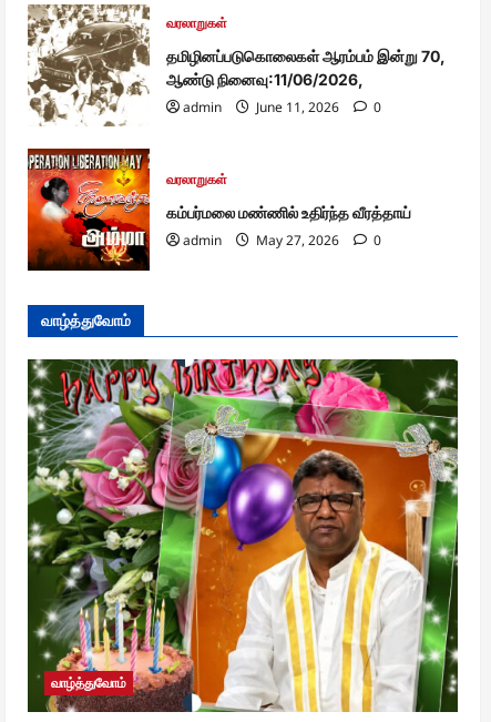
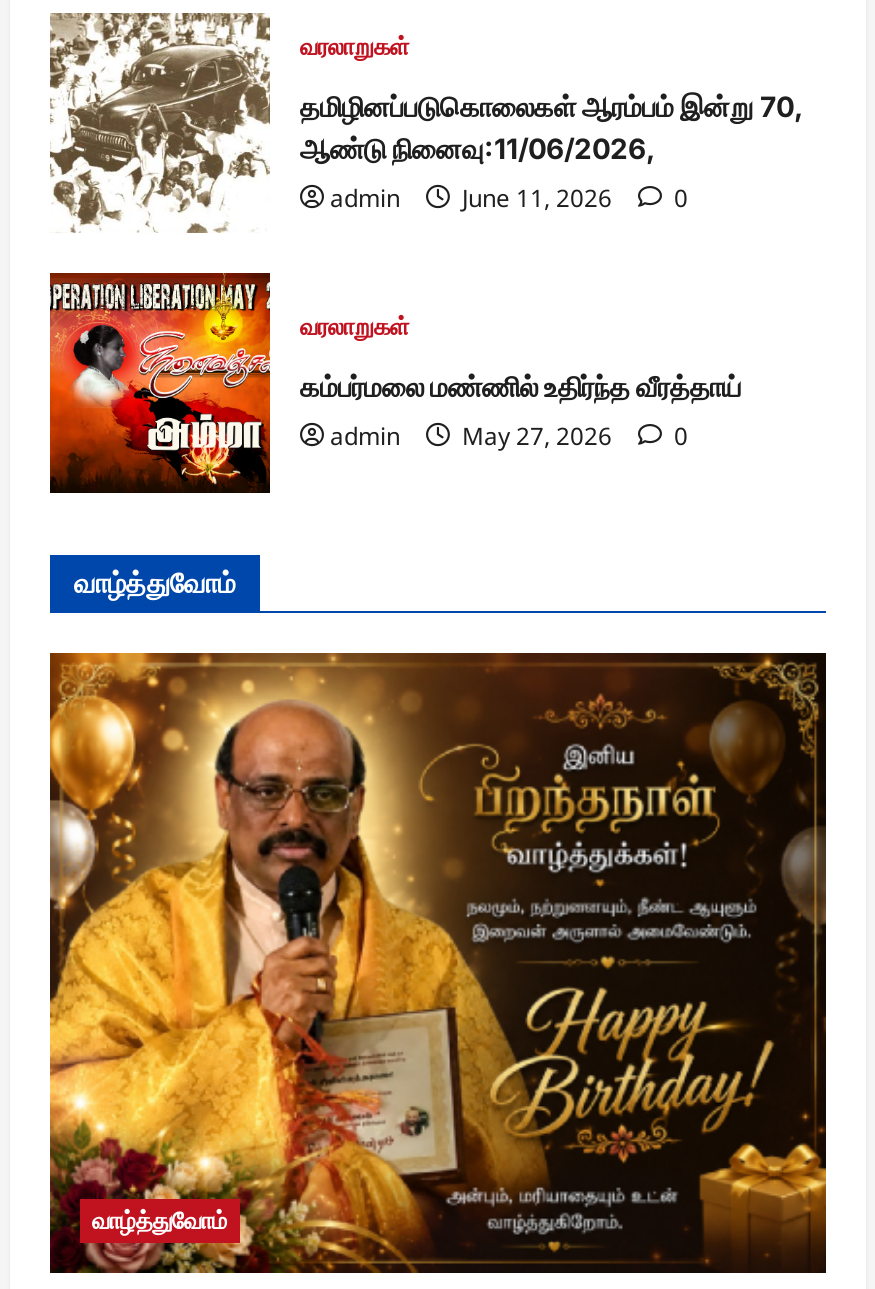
[27,358,459,713] [image] -> [48,652,828,1276] [image]

